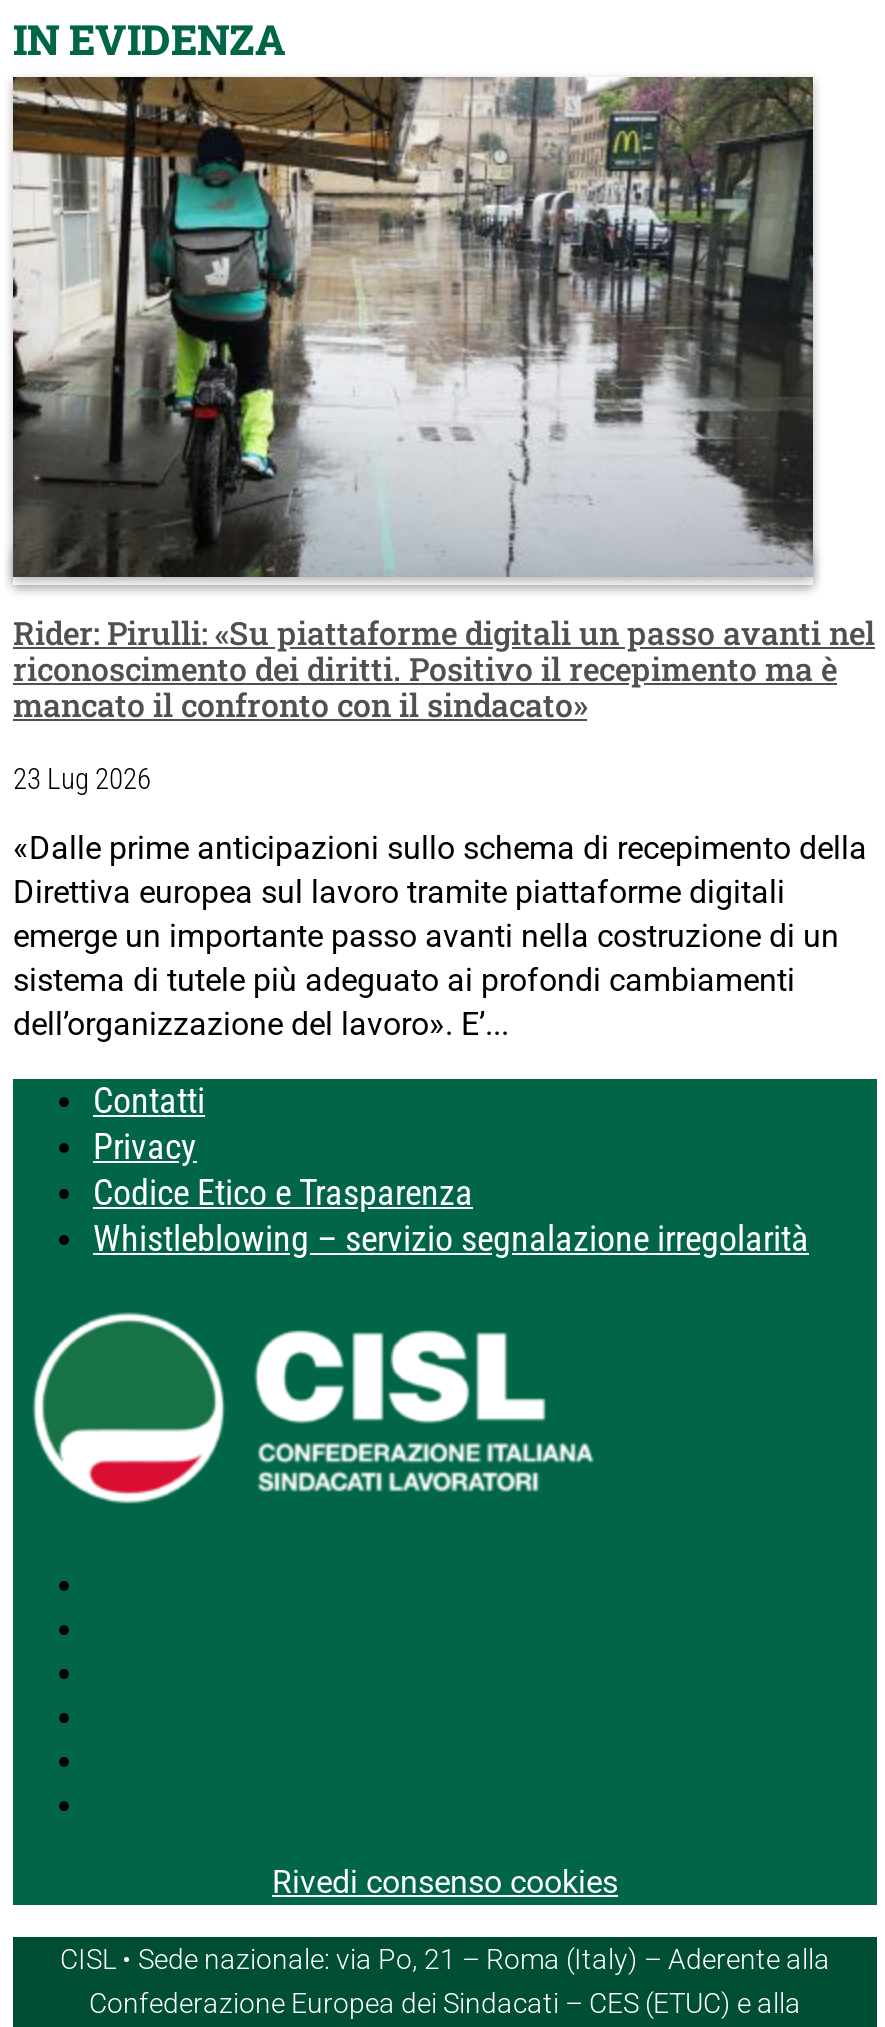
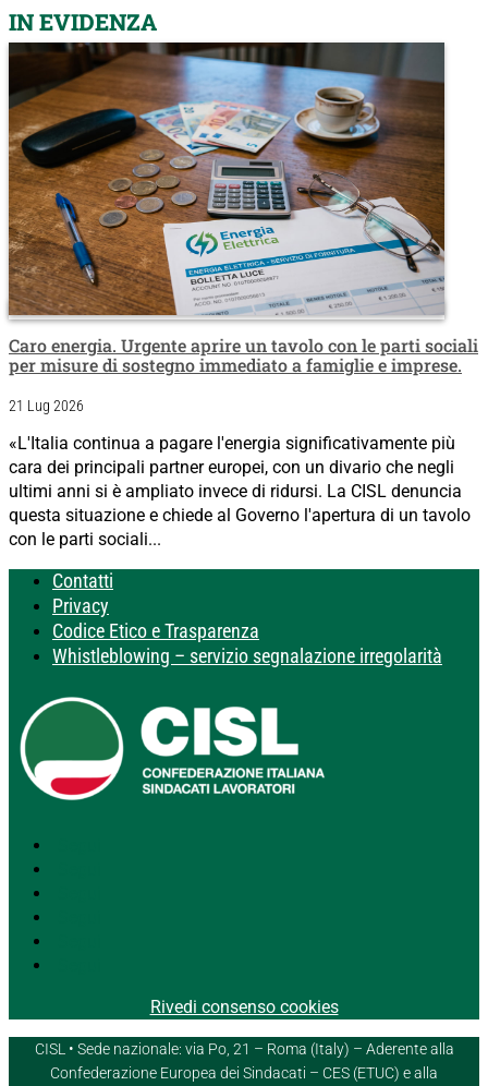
[11,75,875,726] [image] | Rider: Pirulli: «Su piattaforme digitali un passo avanti nel | riconoscimento dei diritti. Positivo il recepimento ma è | mancato il confronto con il sindacato» -> [8,41,478,377] [image] | Caro energia. Urgente aprire un tavolo con le parti sociali | per misure di sostegno immediato a famiglie e imprese.
[13,763,151,797] 23 Lug 2026 -> [9,397,84,415] 21 Lug 2026
[13,829,867,1043] «Dalle prime anticipazioni sullo schema di recepimento della | Direttiva europea sul lavoro tramite piattaforme digitali | emerge un importante passo avanti nella costruzione di un | sistema di tutele più adeguato ai profondi cambiamenti | dell’organizzazione del lavoro». E’... -> [9,433,471,549] «L'Italia continua a pagare l'energia significativamente più | cara dei principali partner europei, con un divario che negli | ultimi anni si è ampliato invece di ridursi. La CISL denuncia | questa situazione e chiede al Governo l'apertura di un tavolo | con le parti sociali...

